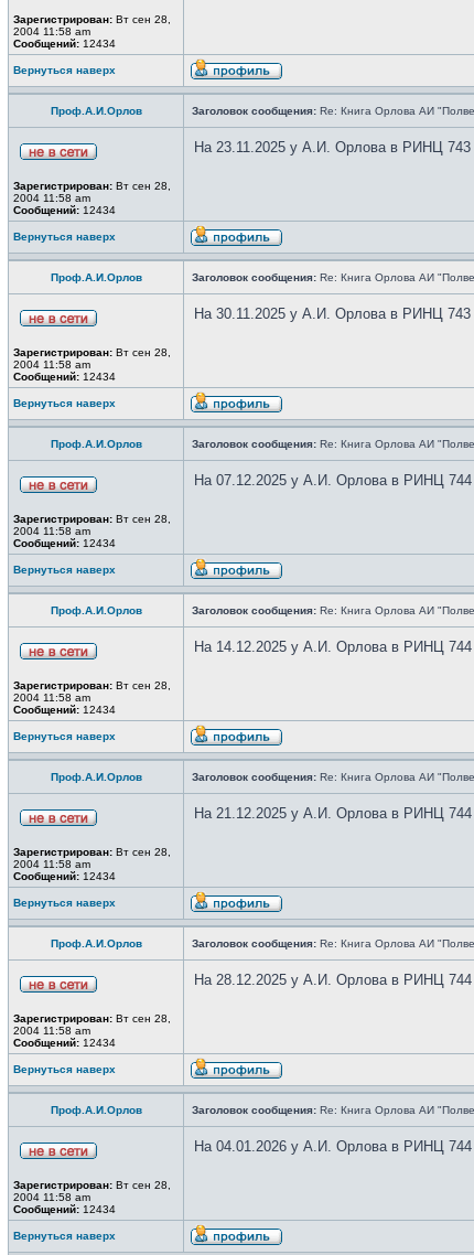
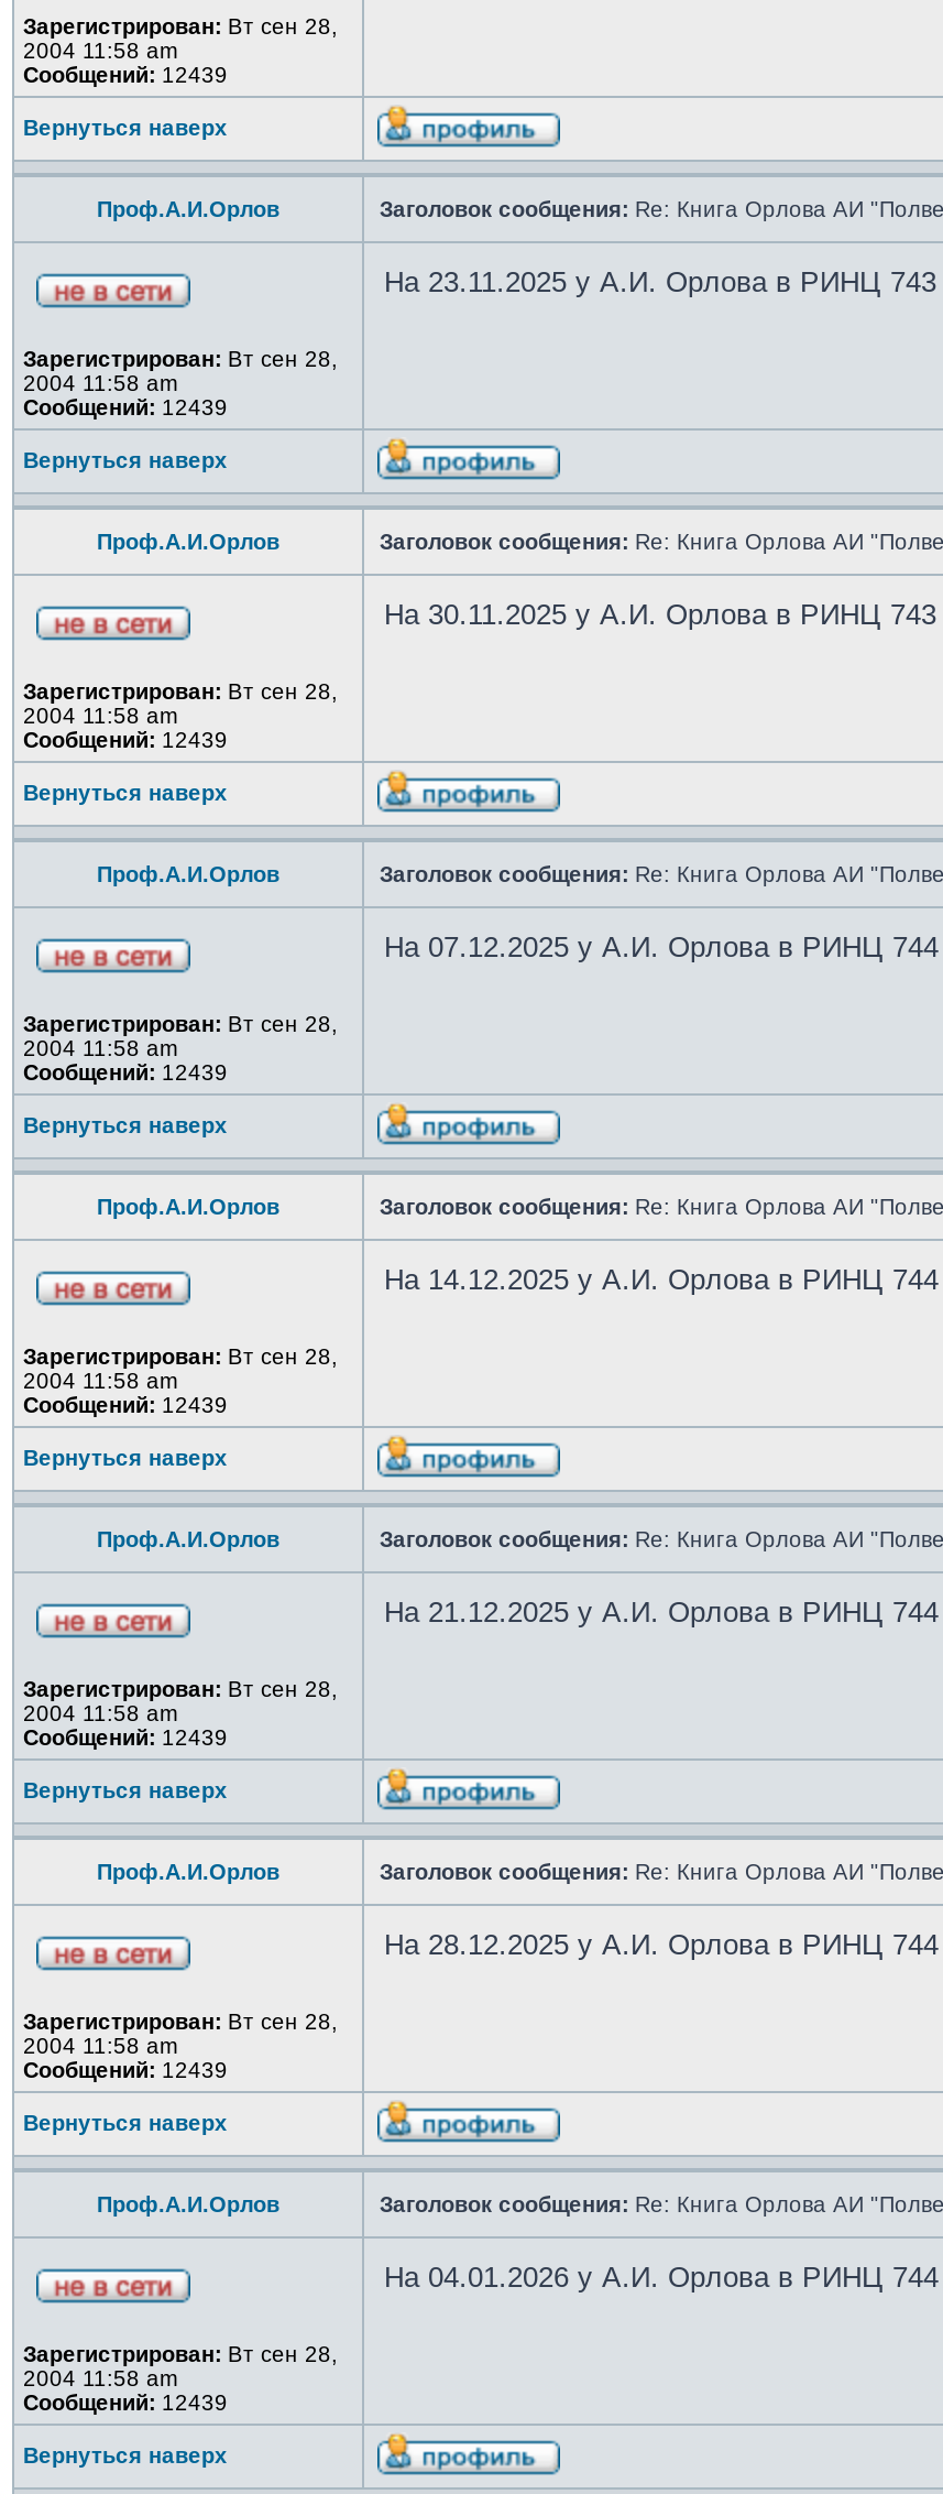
[13,37,116,50] Сообщений: 12434 -> [23,63,228,87] Сообщений: 12439
[13,204,116,216] Сообщений: 12434 -> [23,395,228,420] Сообщений: 12439
[13,371,116,383] Сообщений: 12434 -> [23,728,228,752] Сообщений: 12439
[13,537,116,549] Сообщений: 12434 -> [23,1060,228,1085] Сообщений: 12439
[13,704,116,716] Сообщений: 12434 -> [23,1393,228,1417] Сообщений: 12439
[13,870,116,882] Сообщений: 12434 -> [23,1725,228,1750] Сообщений: 12439
[13,1037,116,1049] Сообщений: 12434 -> [23,2058,228,2082] Сообщений: 12439
[13,1203,116,1215] Сообщений: 12434 -> [23,2390,228,2415] Сообщений: 12439

